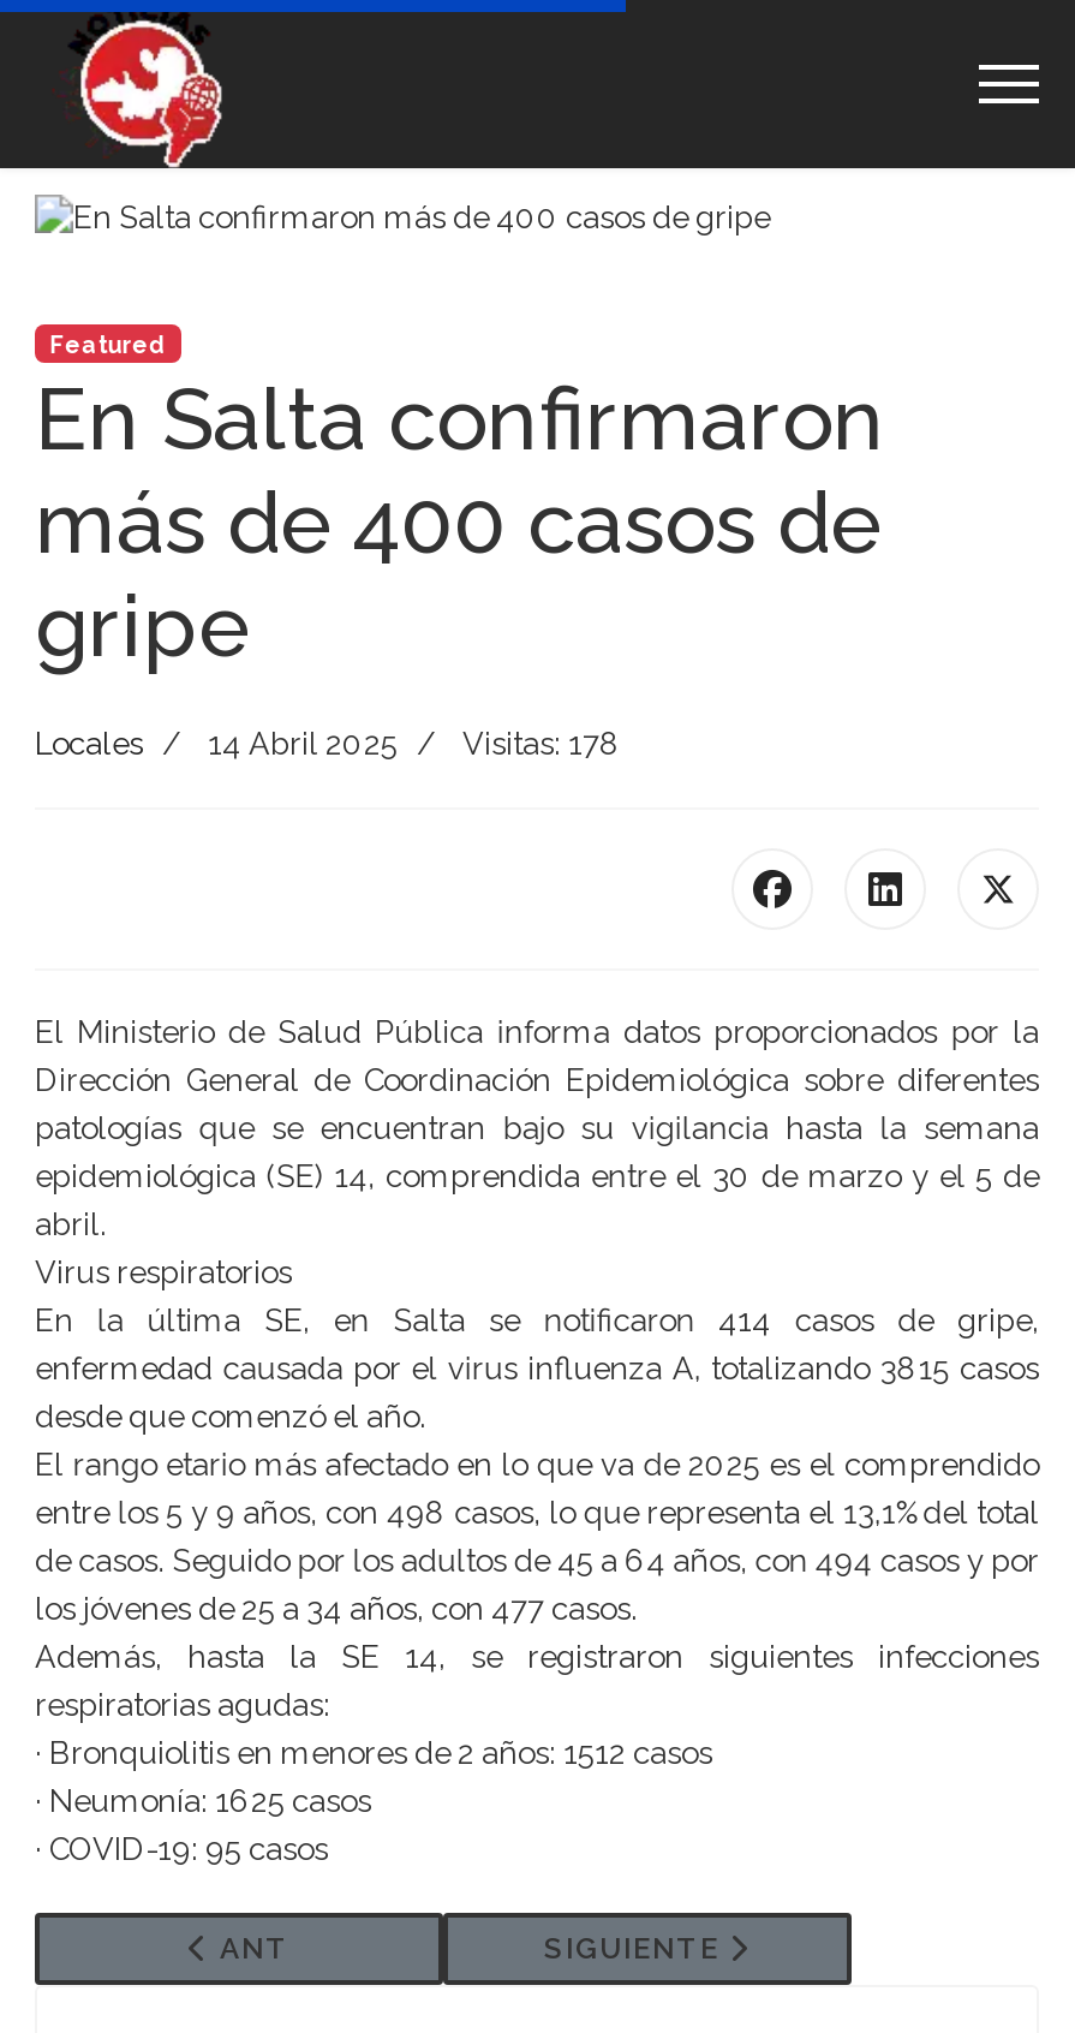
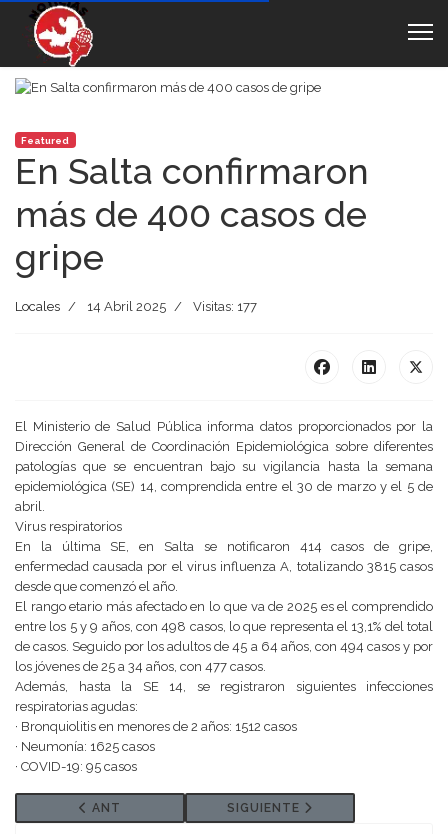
[35,725,621,761] Locales 14 Abril 2025 Visitas: 178 -> [15,299,257,314] Locales 14 Abril 2025 Visitas: 177

